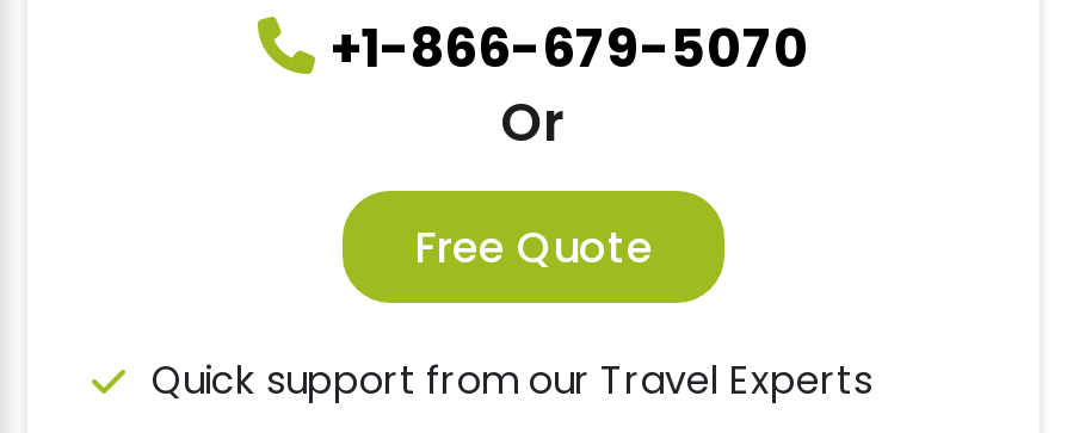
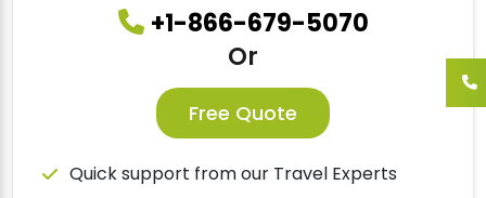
none -> [445,57,483,108] [image]

